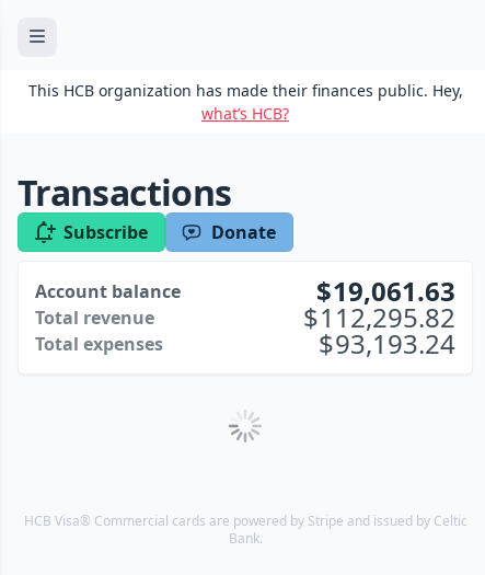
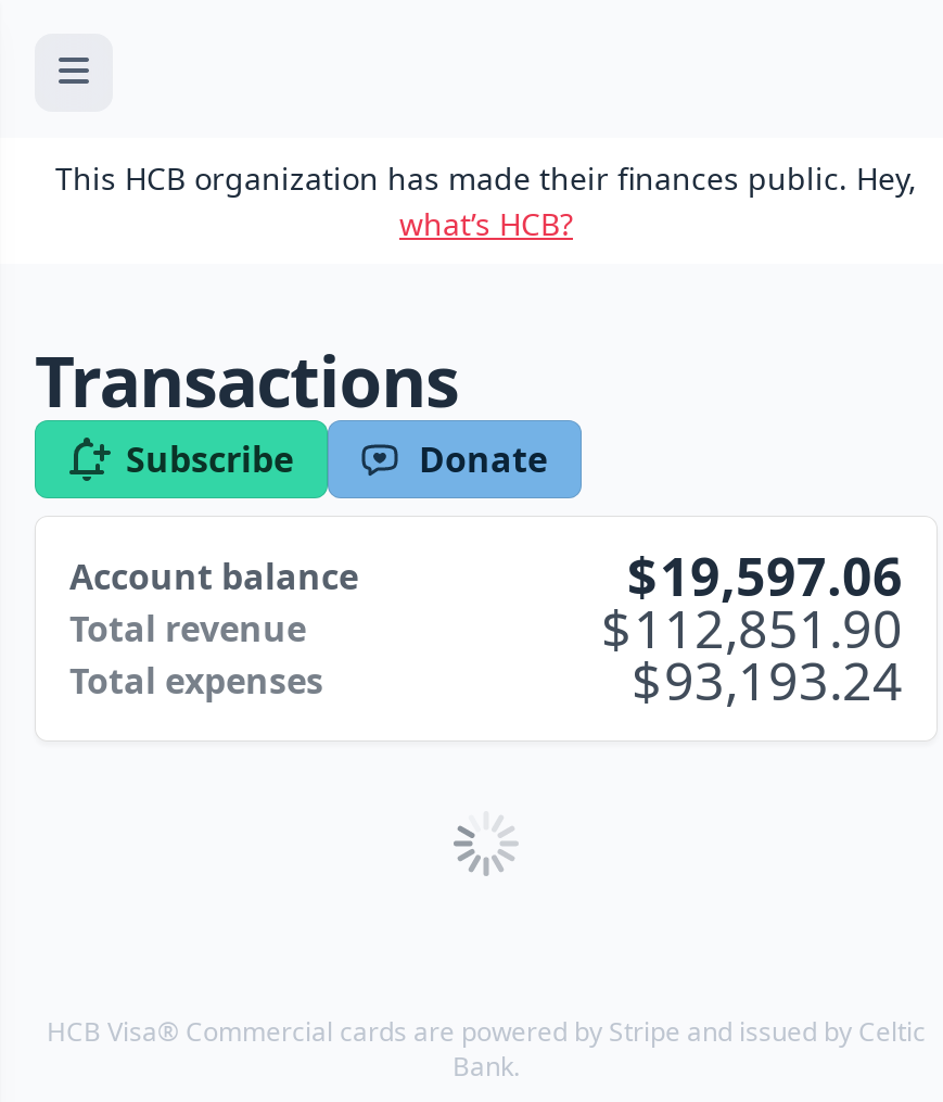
[326,273,455,309] 19,061.63 -> [647,540,903,611] 19,597.06
[313,299,455,335] 112,295.82 -> [621,592,903,663] 112,851.90

